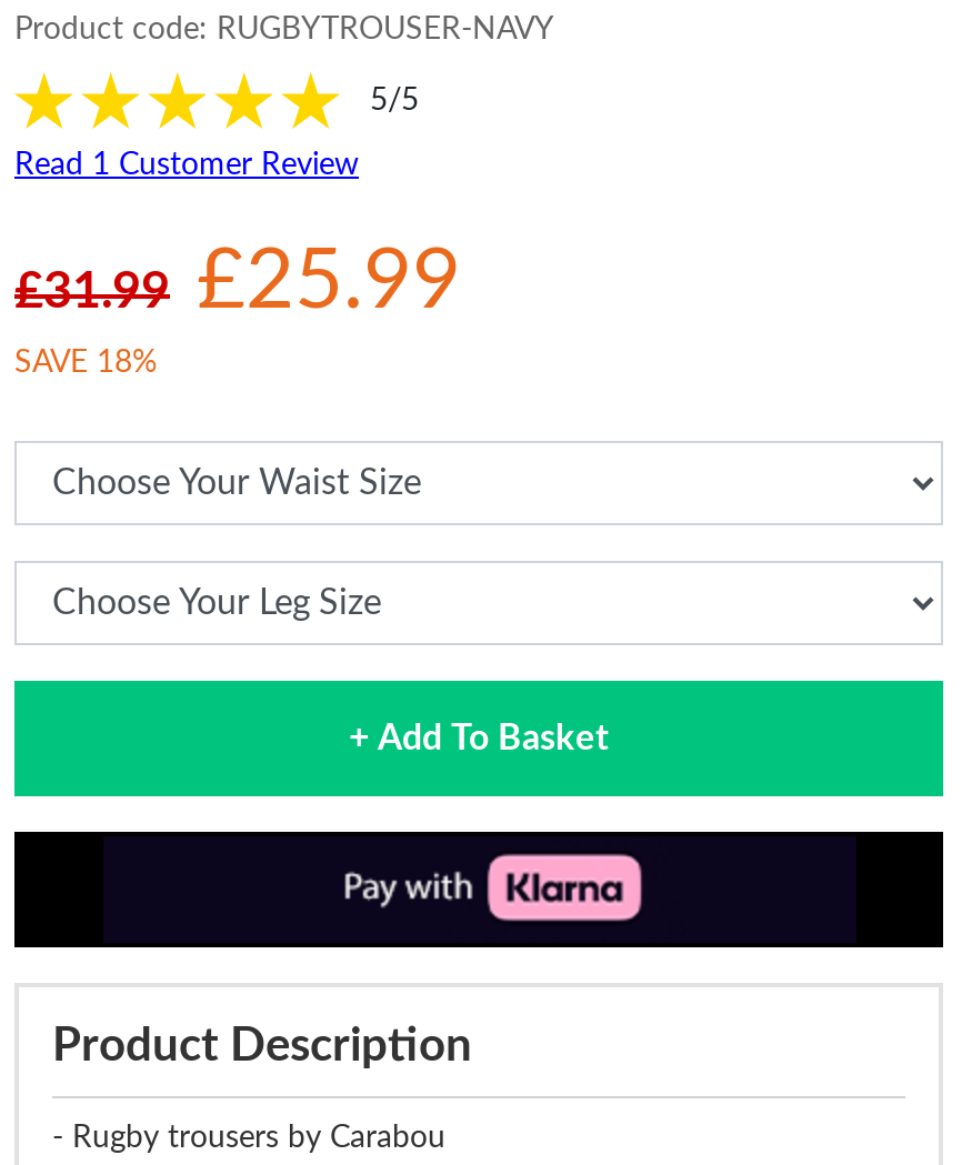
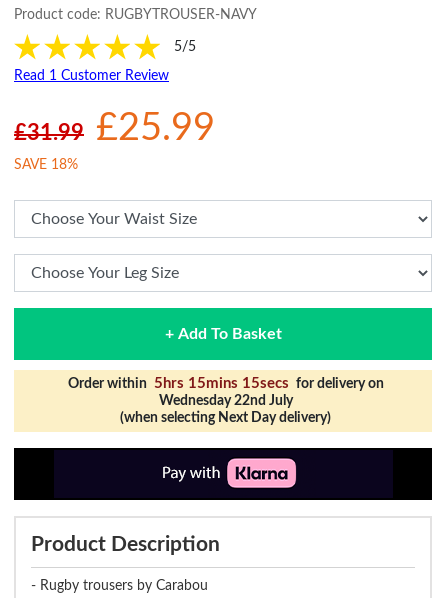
none -> [14,370,383,432] [image] | Order within 5hrs 15mins 15secs for delivery on | Wednesday 22nd July | (when selecting Next Day delivery)
none -> [307,370,432,432] [image]

